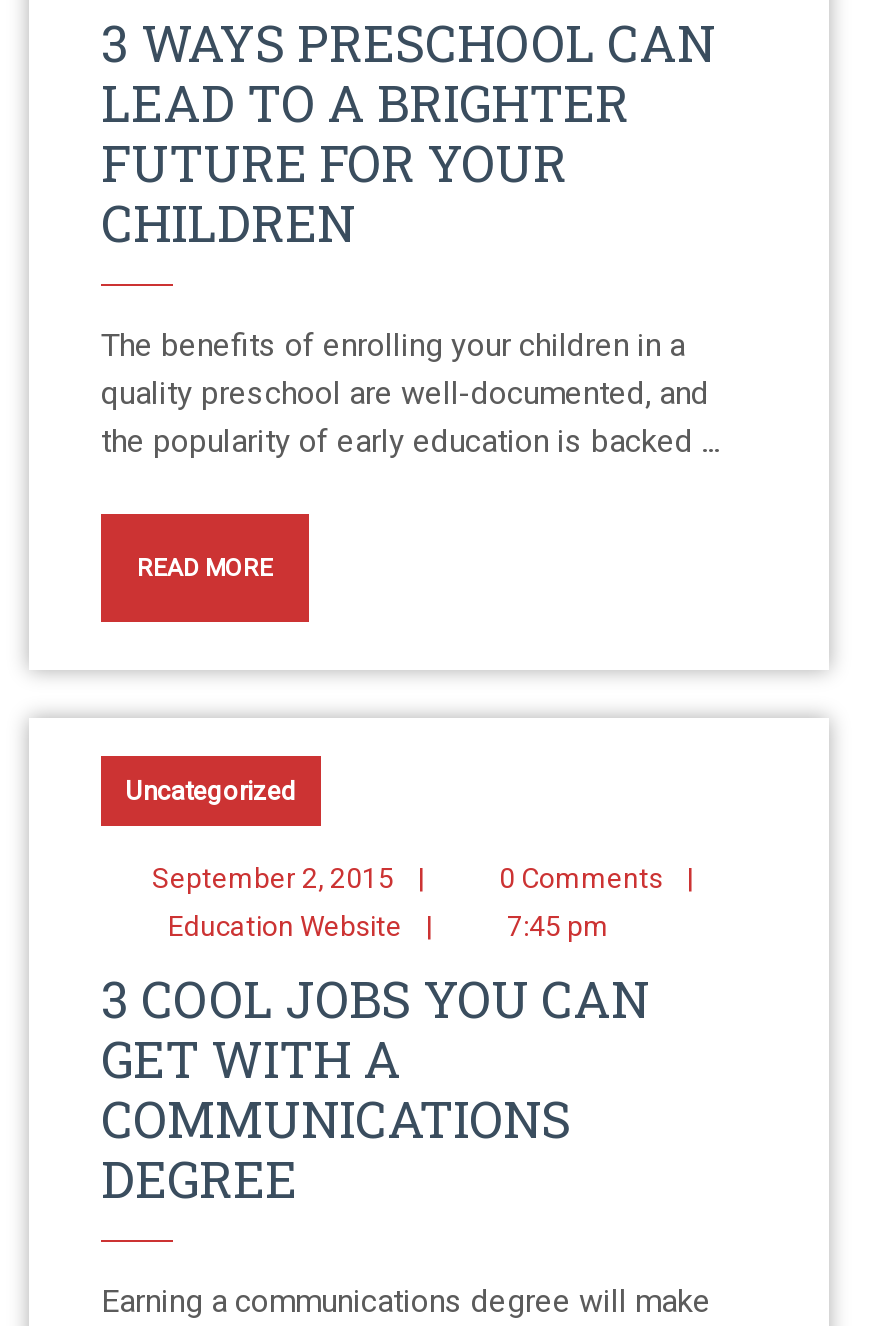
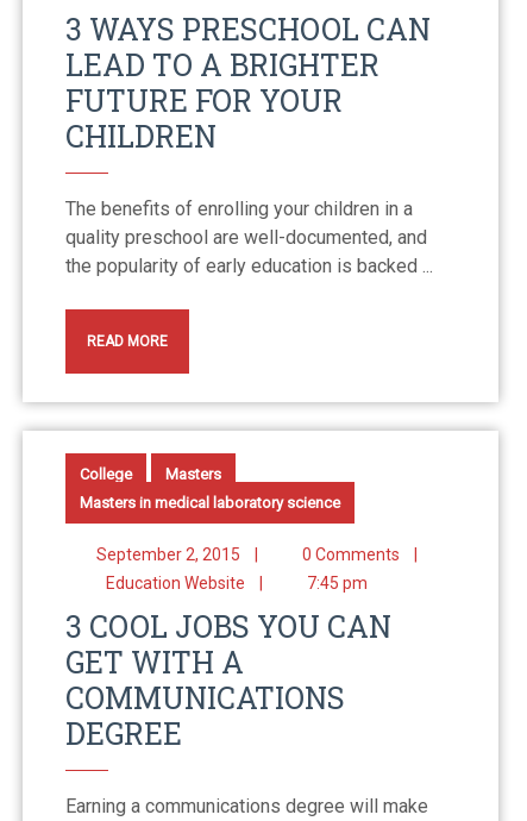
[125,776,297,806] Uncategorized -> [80,465,340,512] College | Masters | Masters in medical laboratory science

